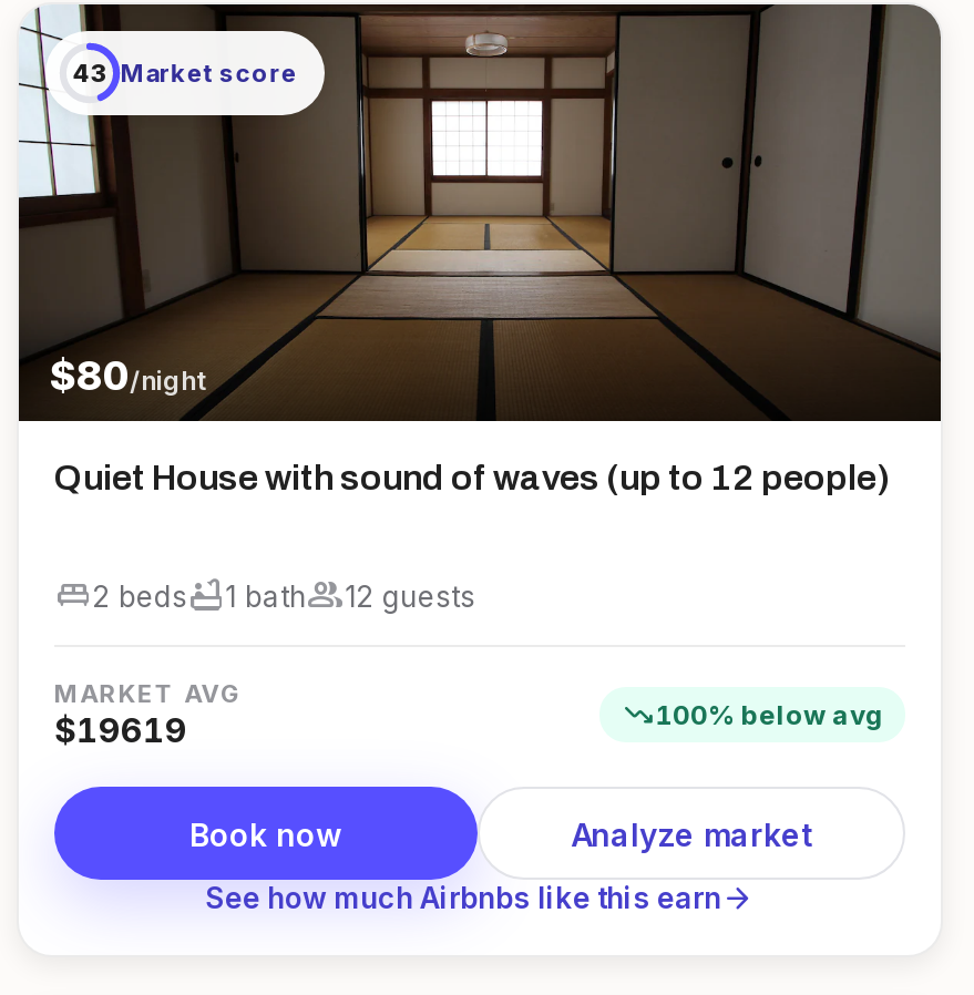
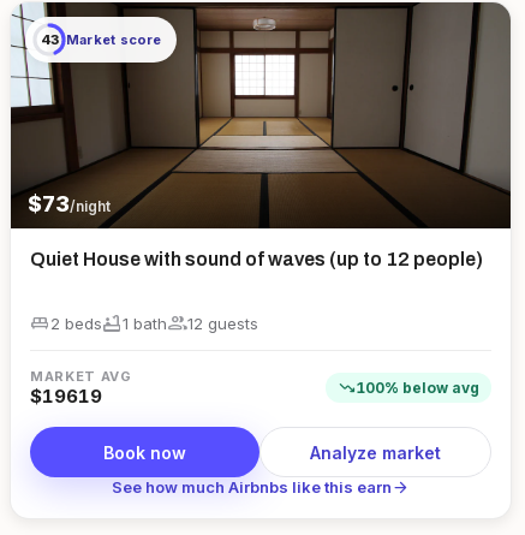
[50,352,205,399] $80/night -> [28,191,111,216] $73/night

